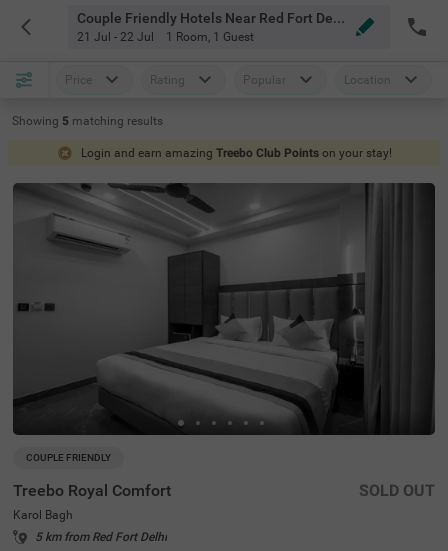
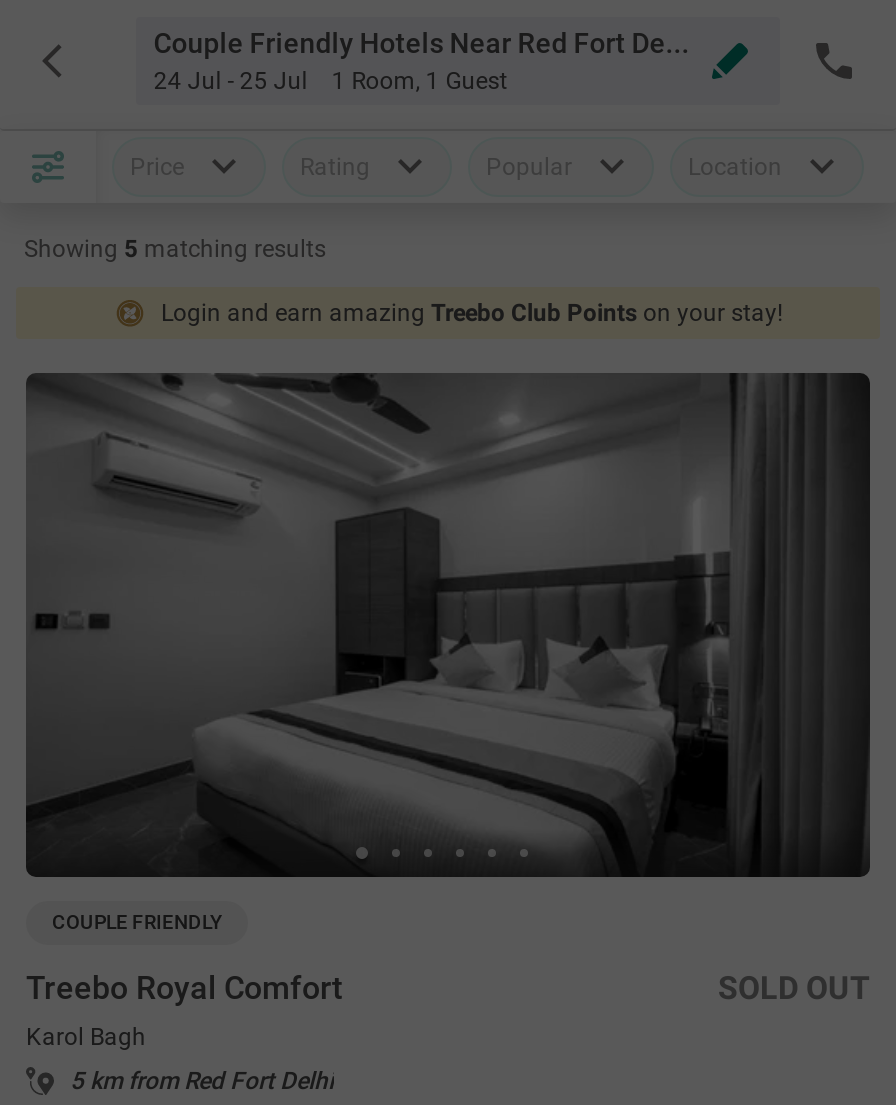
[77,30,254,44] 21 Jul - 22 Jul 1 Room, 1 Guest -> [154,67,508,95] 24 Jul - 25 Jul 1 Room, 1 Guest

